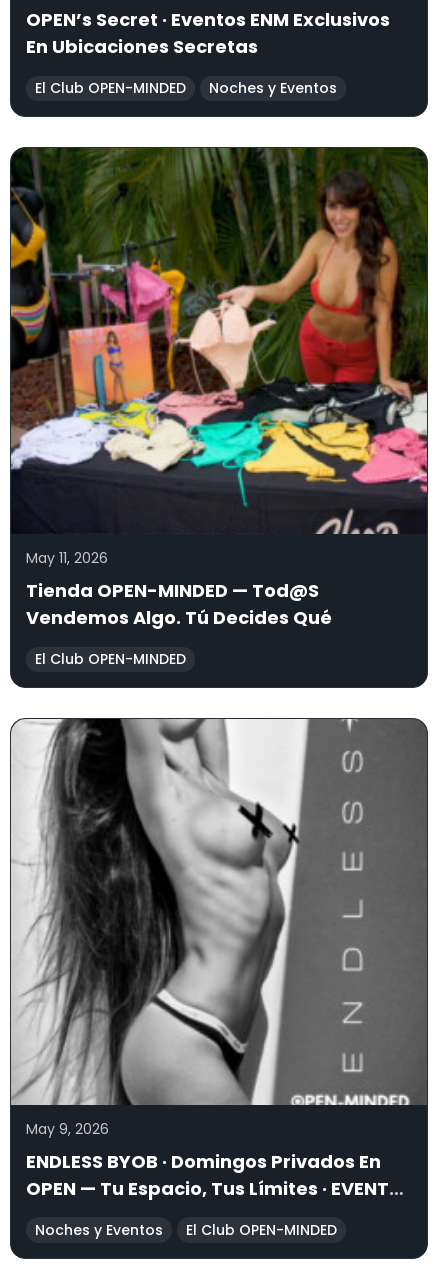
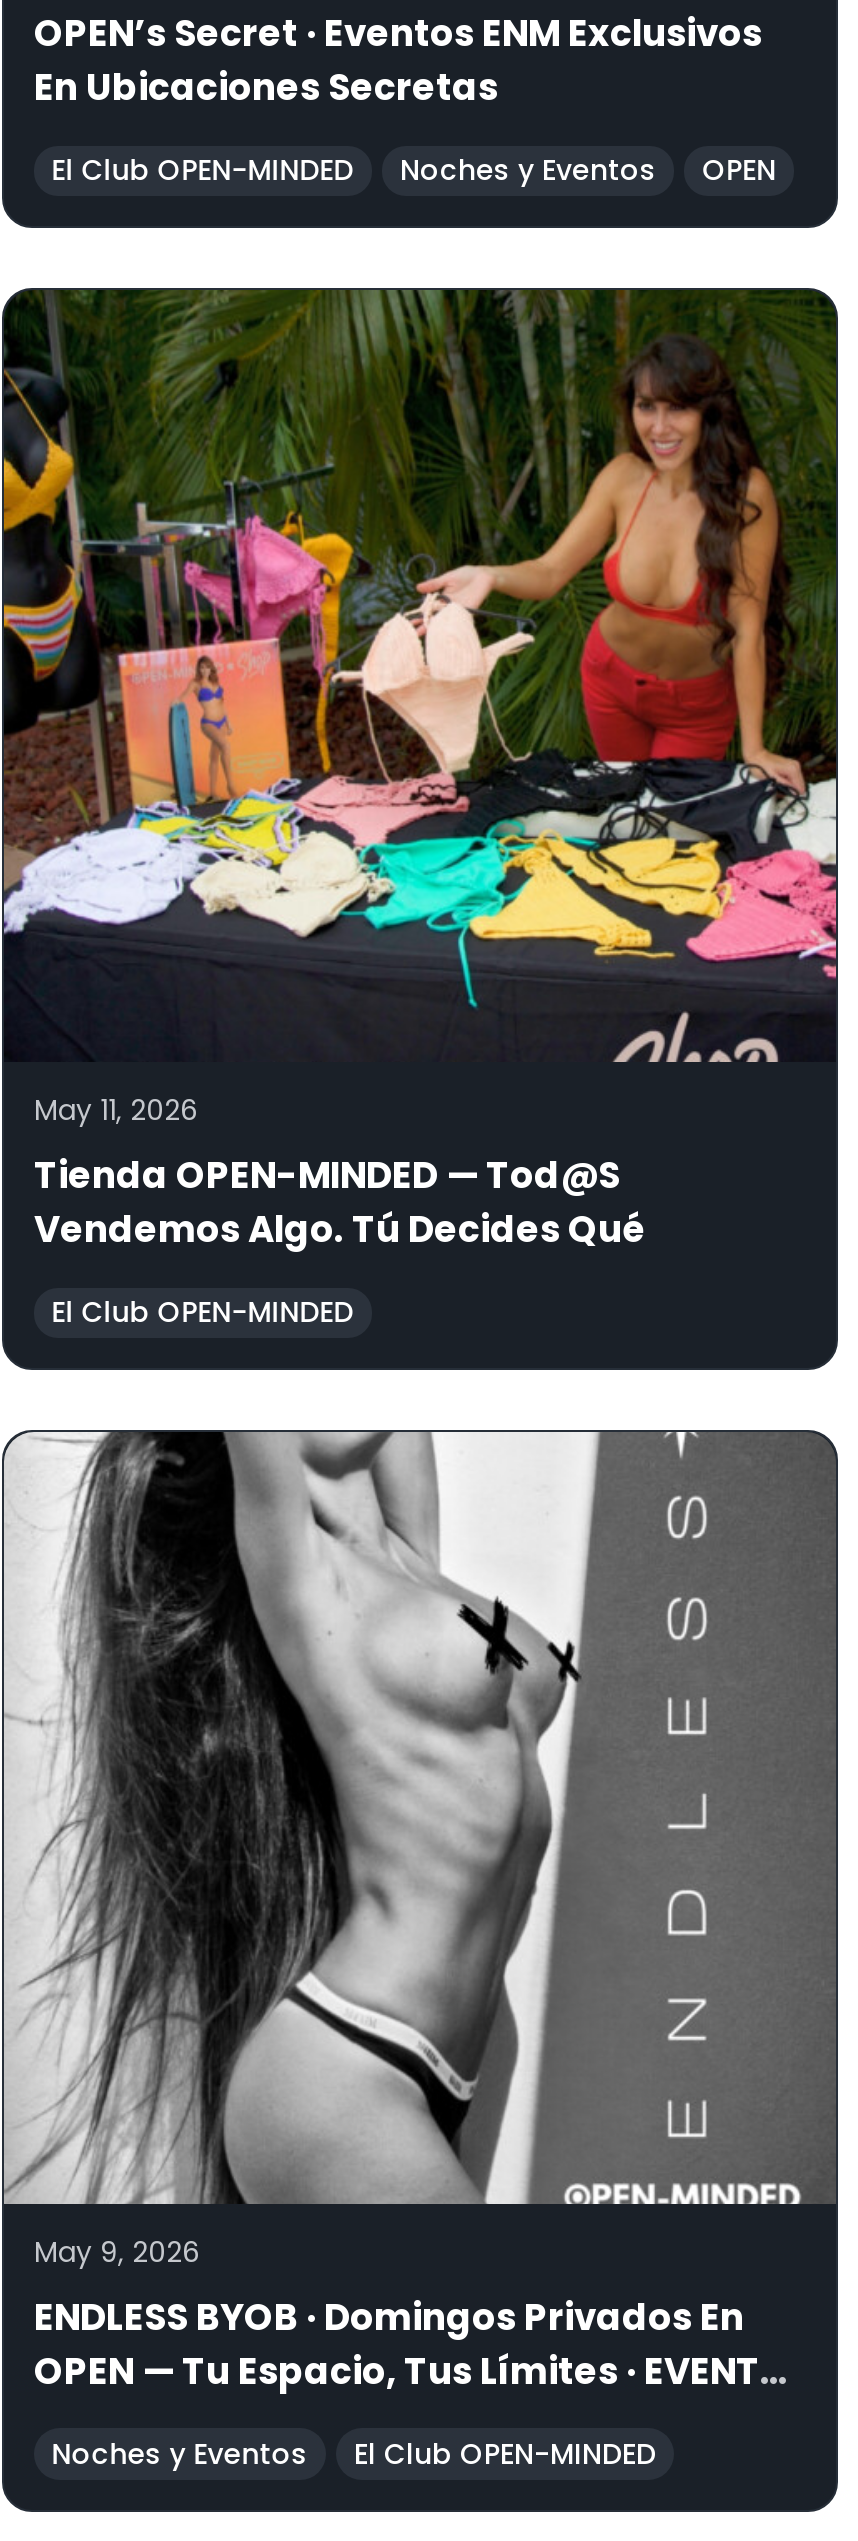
none -> [702,151,776,191] OPEN

